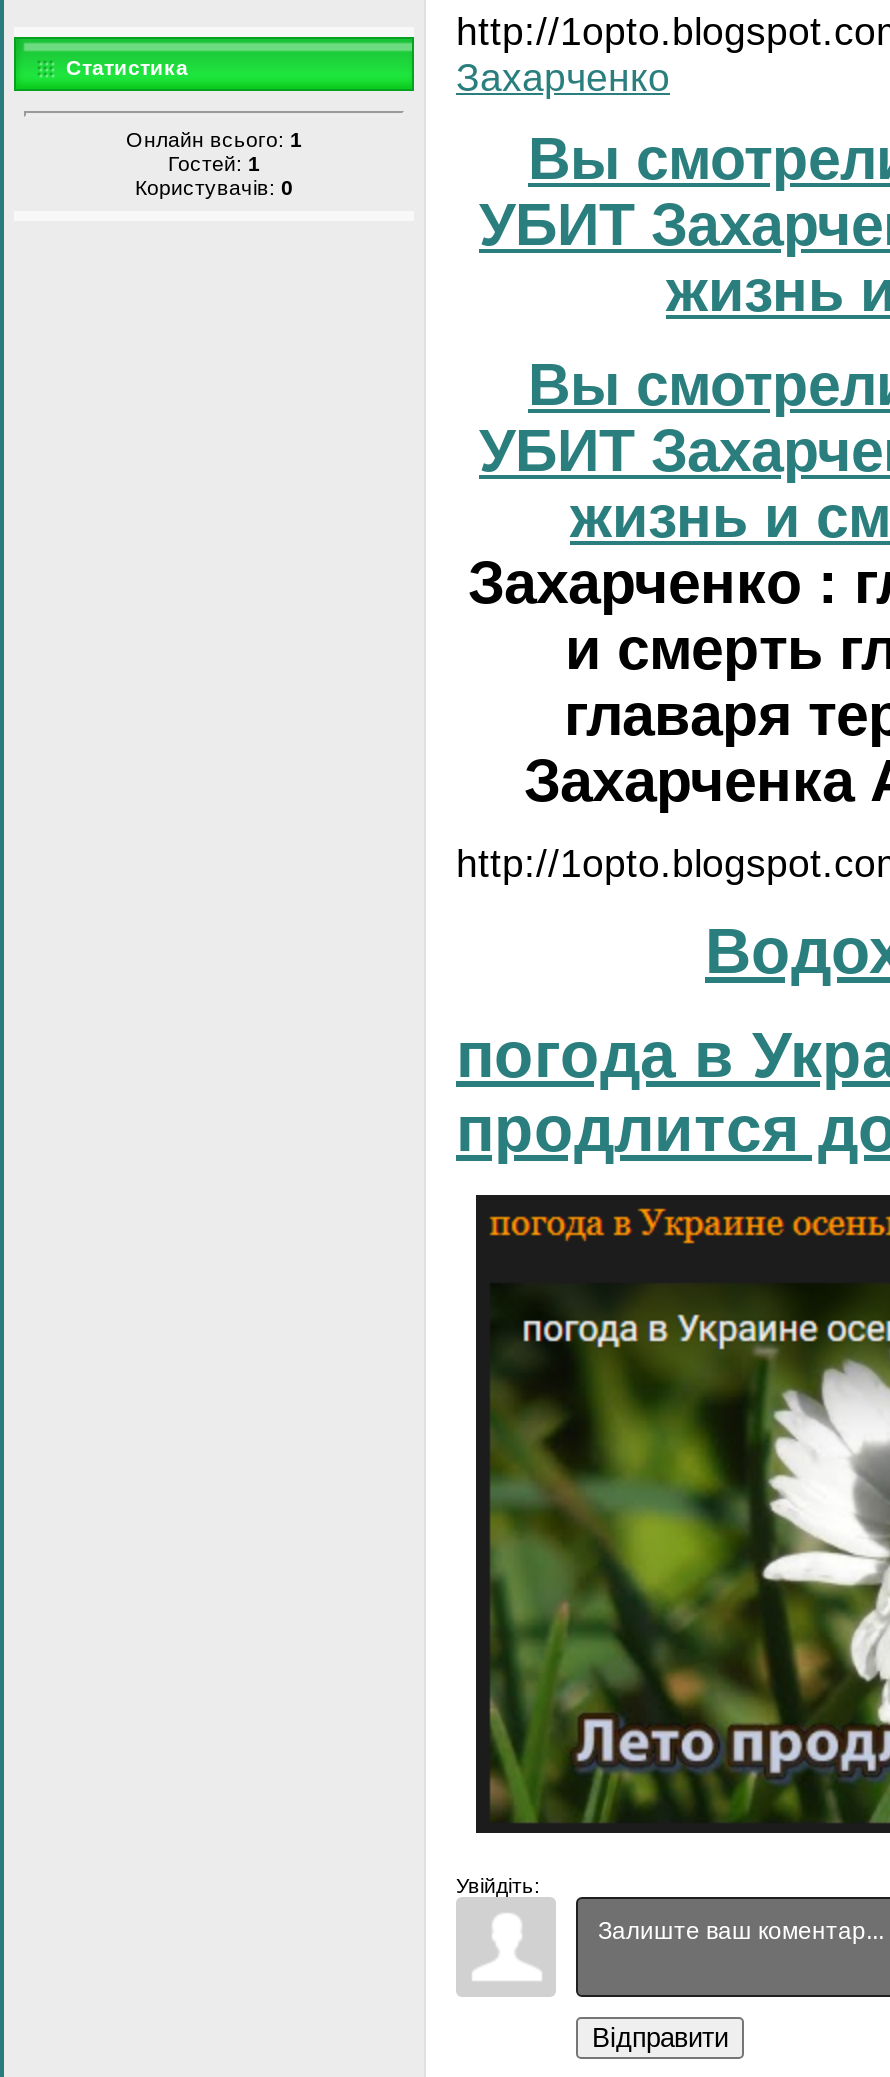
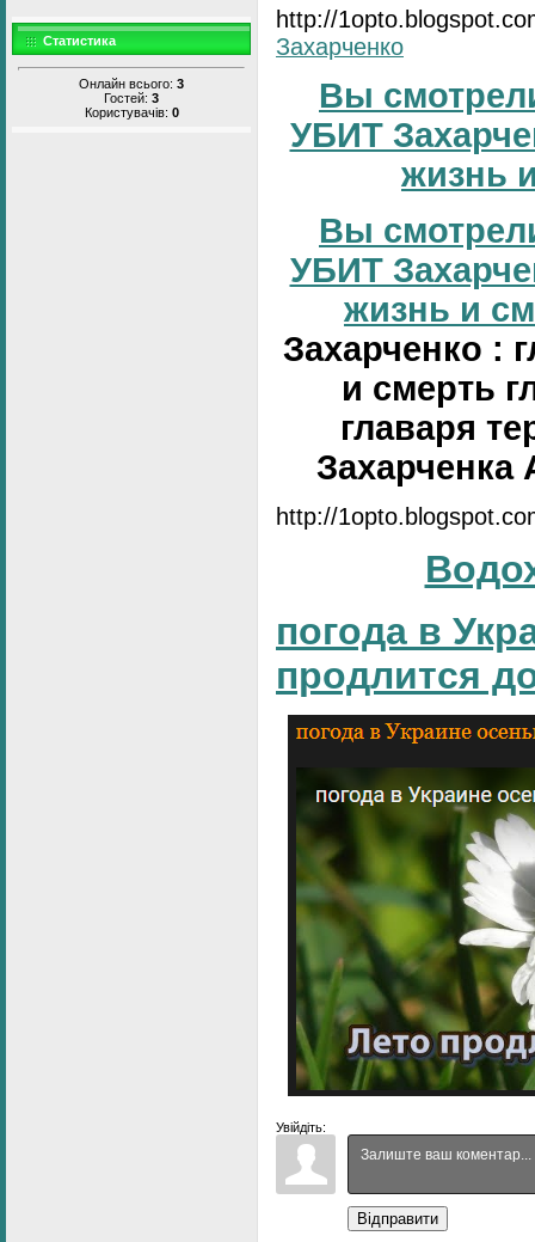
[126,128,302,152] Онлайн всього: 1 -> [79,77,184,91] Онлайн всього: 3
[168,152,260,176] Гостей: 1 -> [104,91,159,106] Гостей: 3

